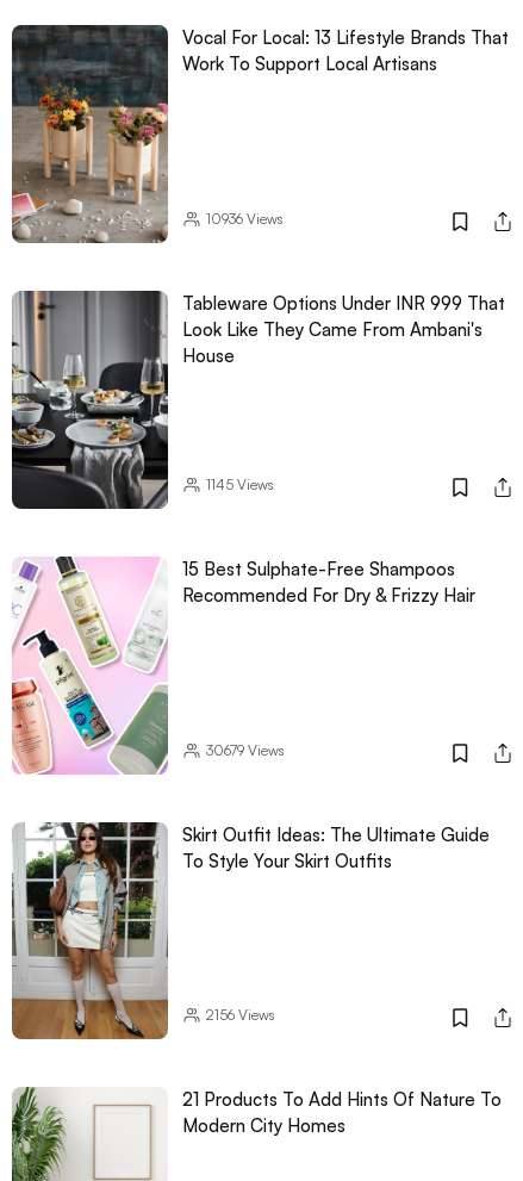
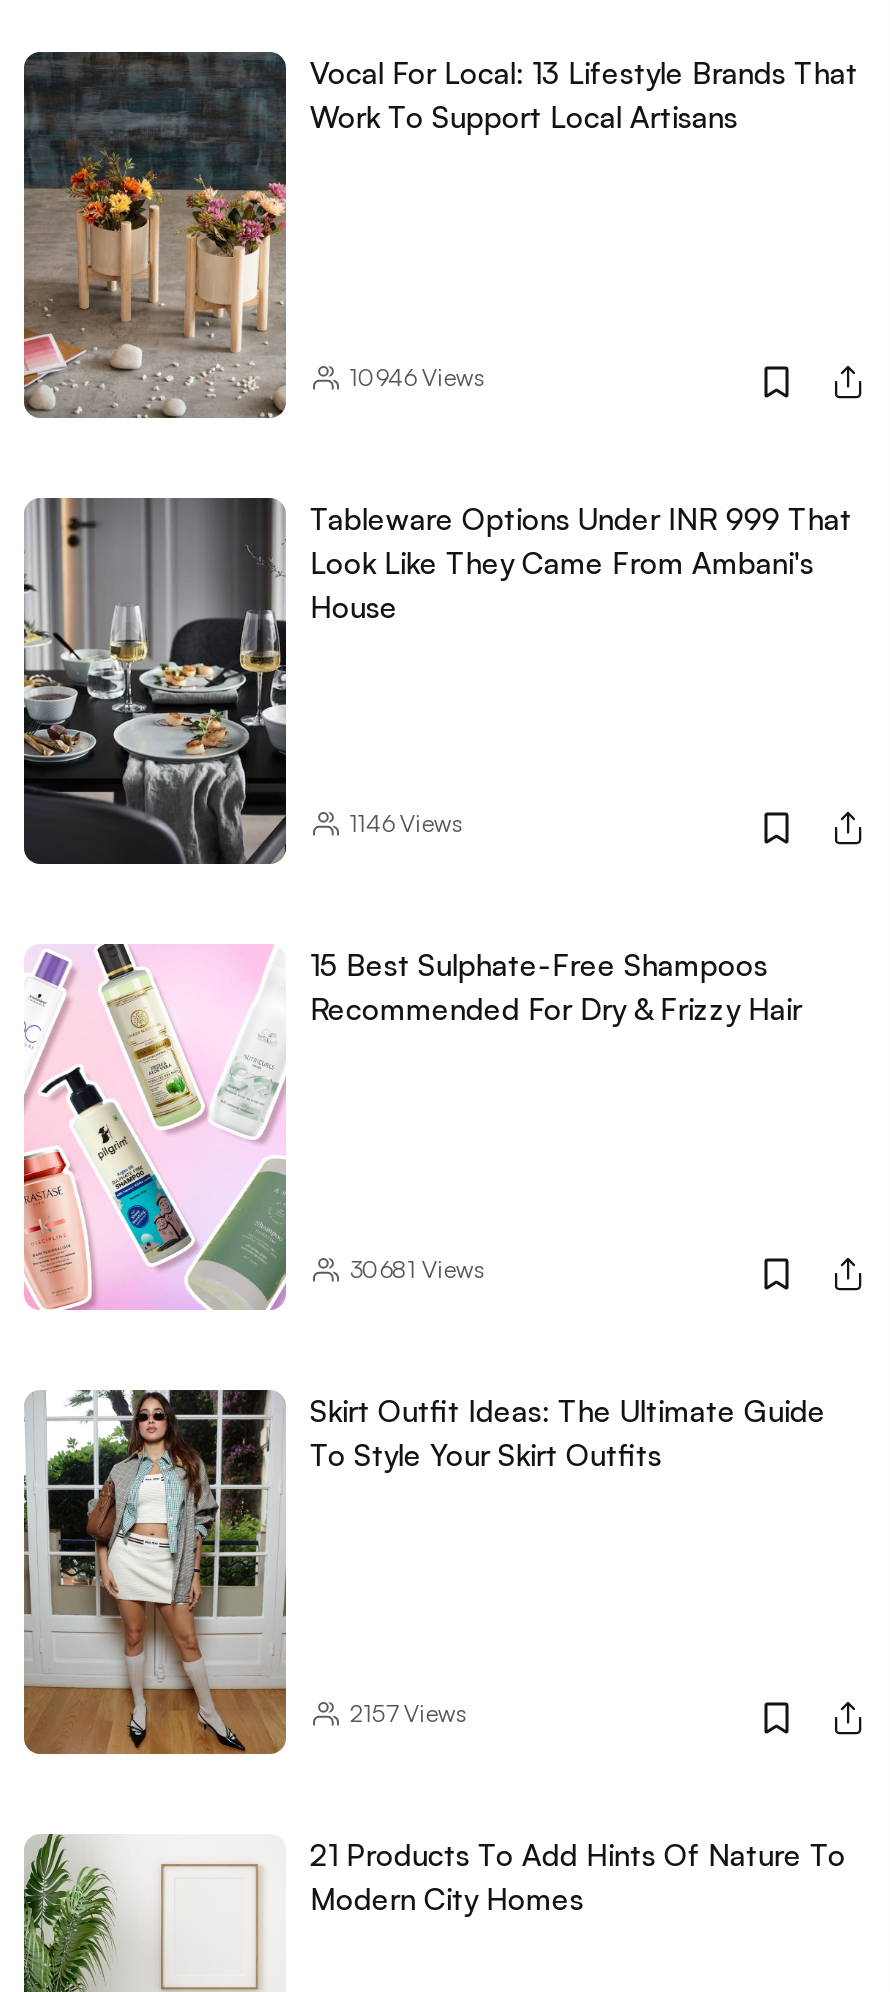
[206,210,283,227] 10936Views -> [350,362,484,392] 10946Views
[206,475,274,493] 1145Views -> [350,807,462,837] 1146Views
[206,741,284,759] 30679 Views -> [350,1253,484,1283] 30681 Views
[206,1006,275,1024] 2156Views -> [350,1699,466,1729] 2157Views

